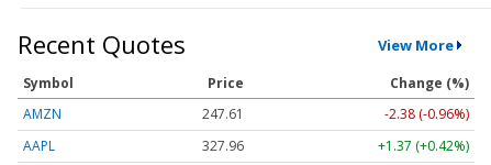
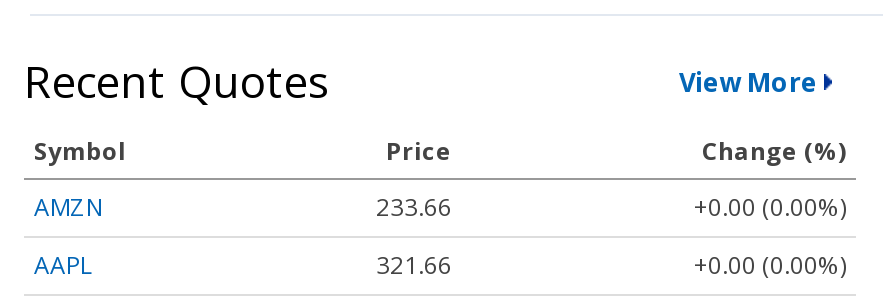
[202,105,244,123] 247.61 -> [376,190,452,224] 233.66
[384,105,469,123] -2.38 (-0.96%) -> [694,190,846,224] +0.00 (0.00%)
[202,137,244,155] 327.96 -> [376,248,452,282] 321.66
[378,137,469,155] +1.37 (+0.42%) -> [694,248,846,282] +0.00 (0.00%)

